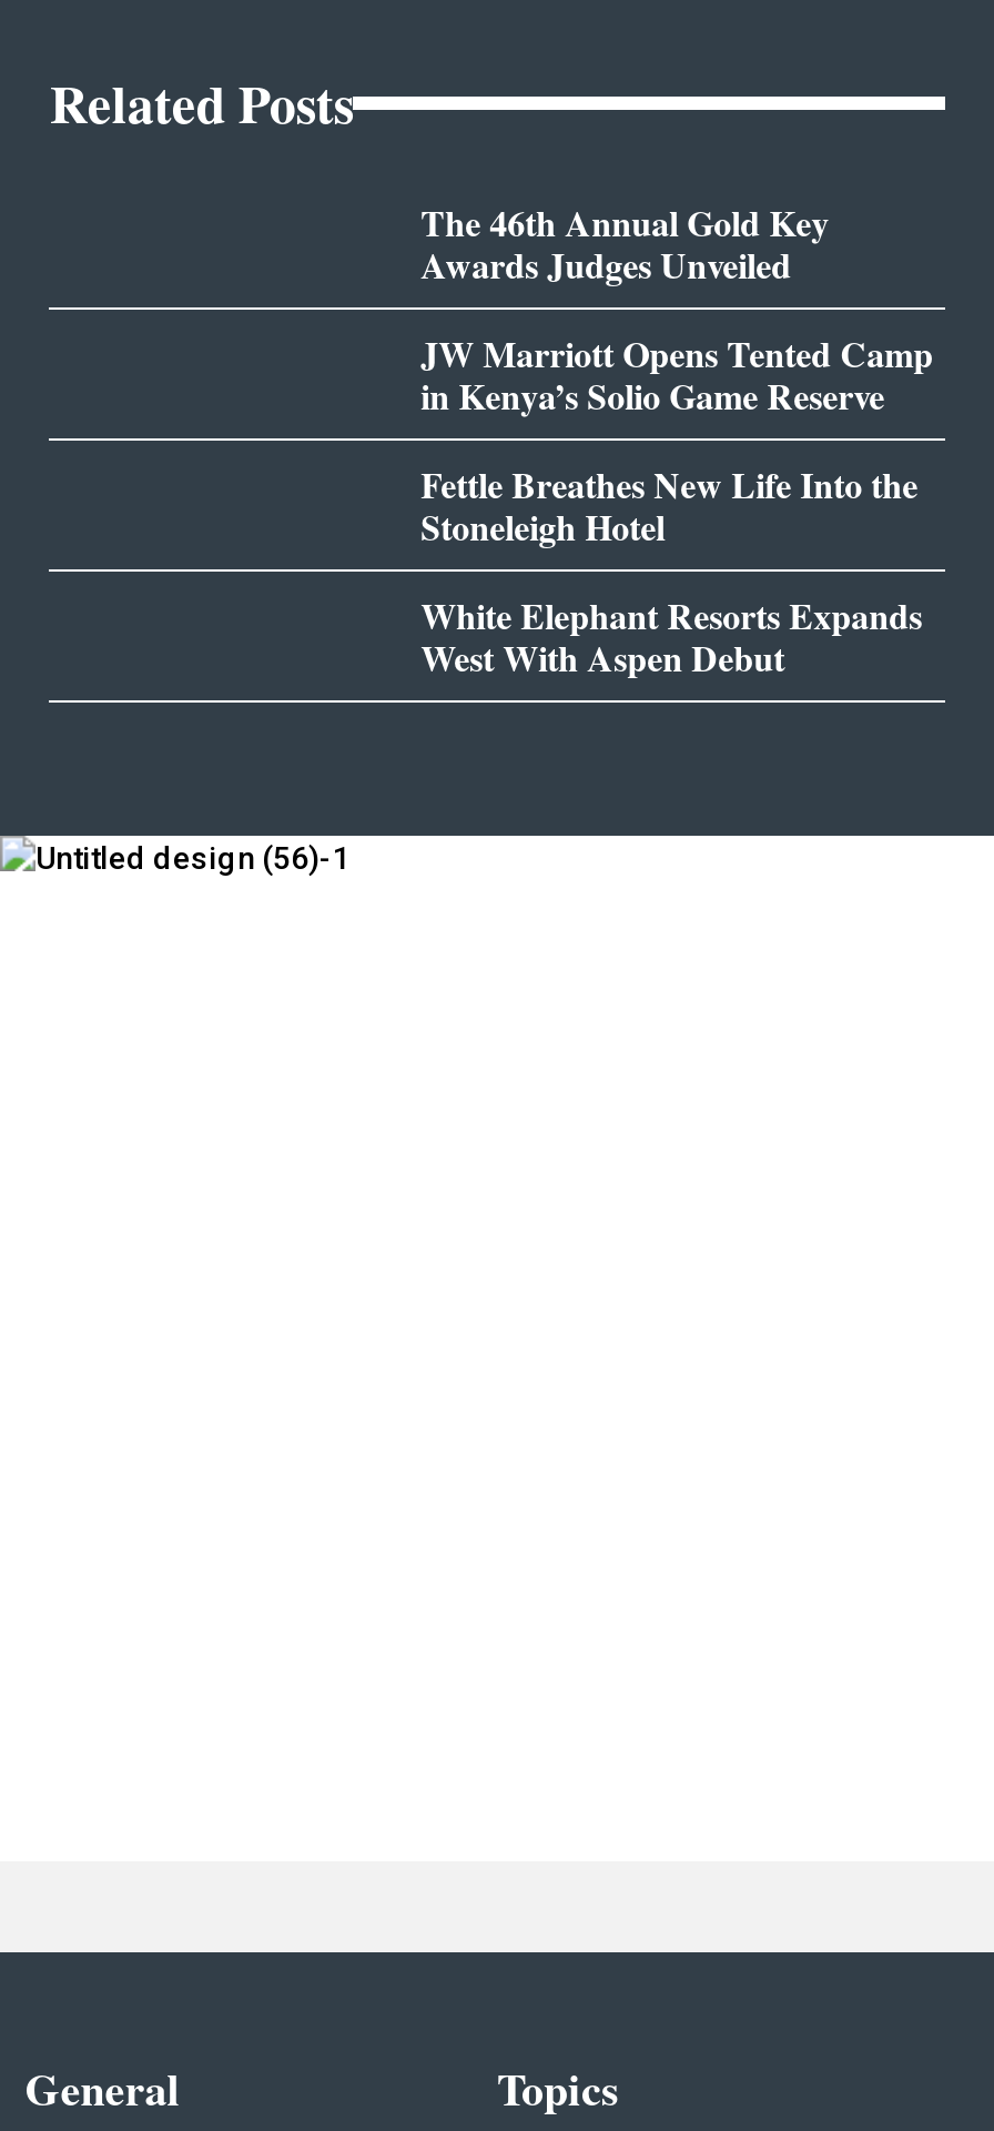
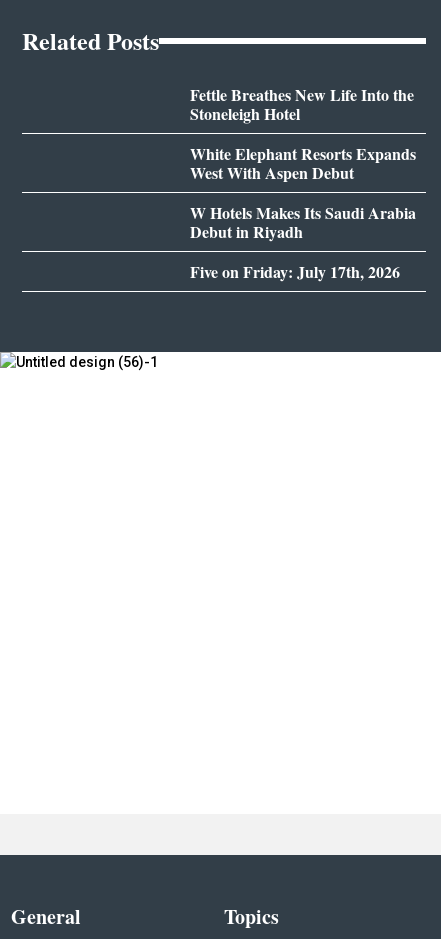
[421,197,933,421] The 46th Annual Gold Key | Awards Judges Unveiled | JW Marriott Opens Tented Camp | in Kenya’s Solio Game Reserve -> none
moved [421,459,922,683] -> [190,83,416,184]: Fettle Breathes New Life Into the | Stoneleigh Hotel | White Elephant Resorts Expands | West With Aspen Debut
none -> [190,201,416,283] W Hotels Makes Its Saudi Arabia | Debut in Riyadh | Five on Friday: July 17th, 2026

